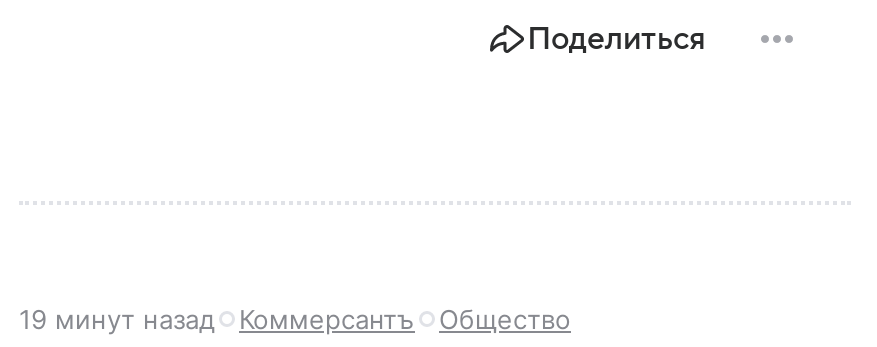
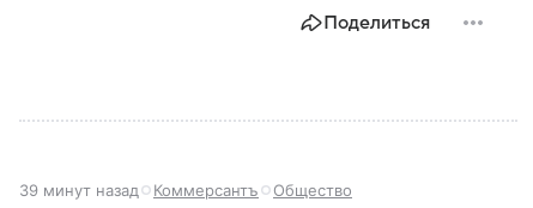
[19,304,571,336] 19 минут назад Коммерсантъ Общество -> [19,181,352,200] 39 минут назад Коммерсантъ Общество

